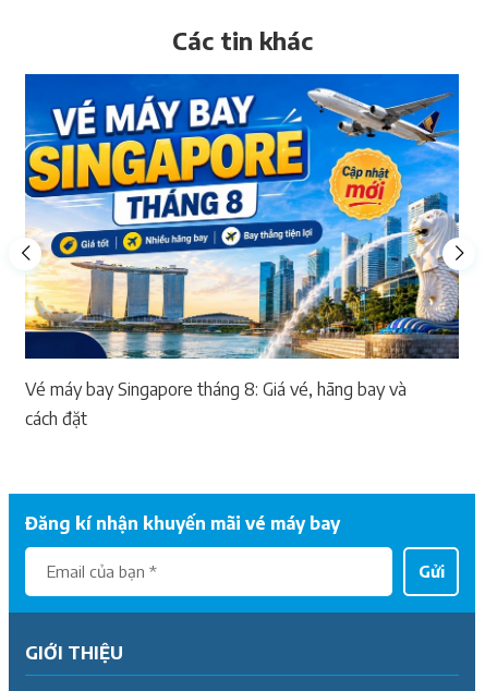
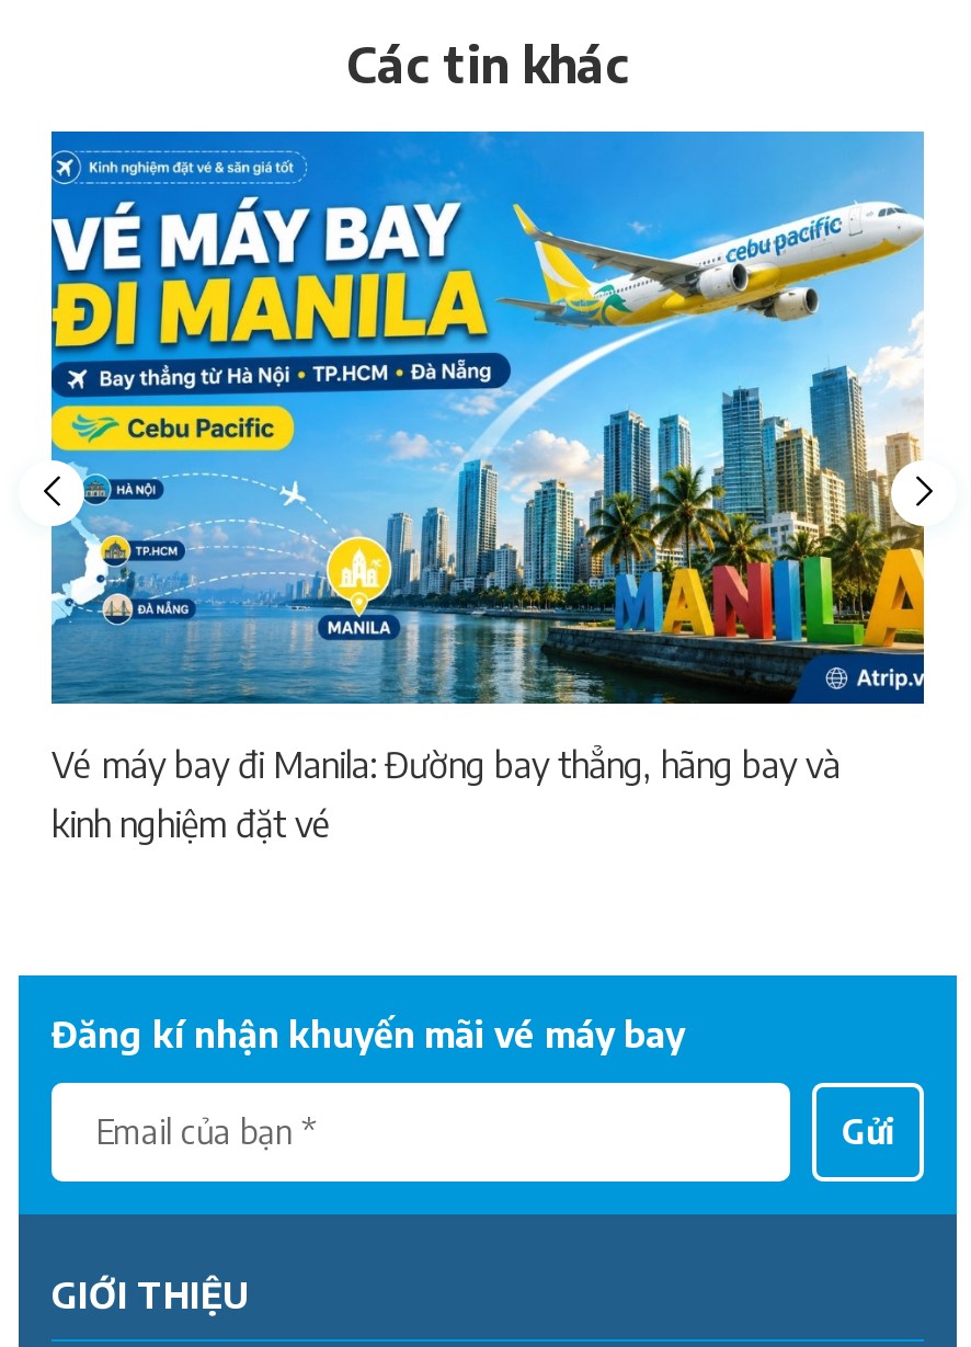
[24,74,460,429] [image] | Vé máy bay Singapore tháng 8: Giá vé, hãng bay và | cách đặt -> [49,129,926,846] [image] | Vé máy bay đi Manila: Đường bay thẳng, hãng bay và | kinh nghiệm đặt vé

